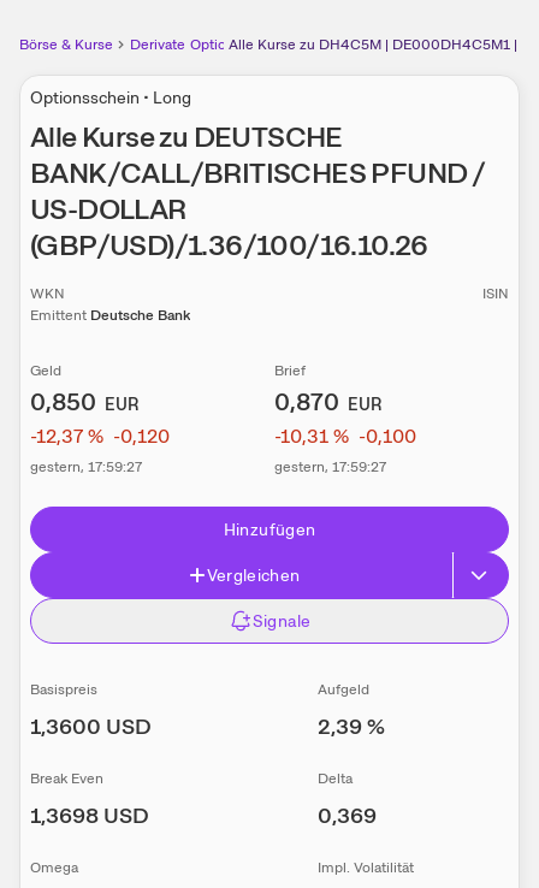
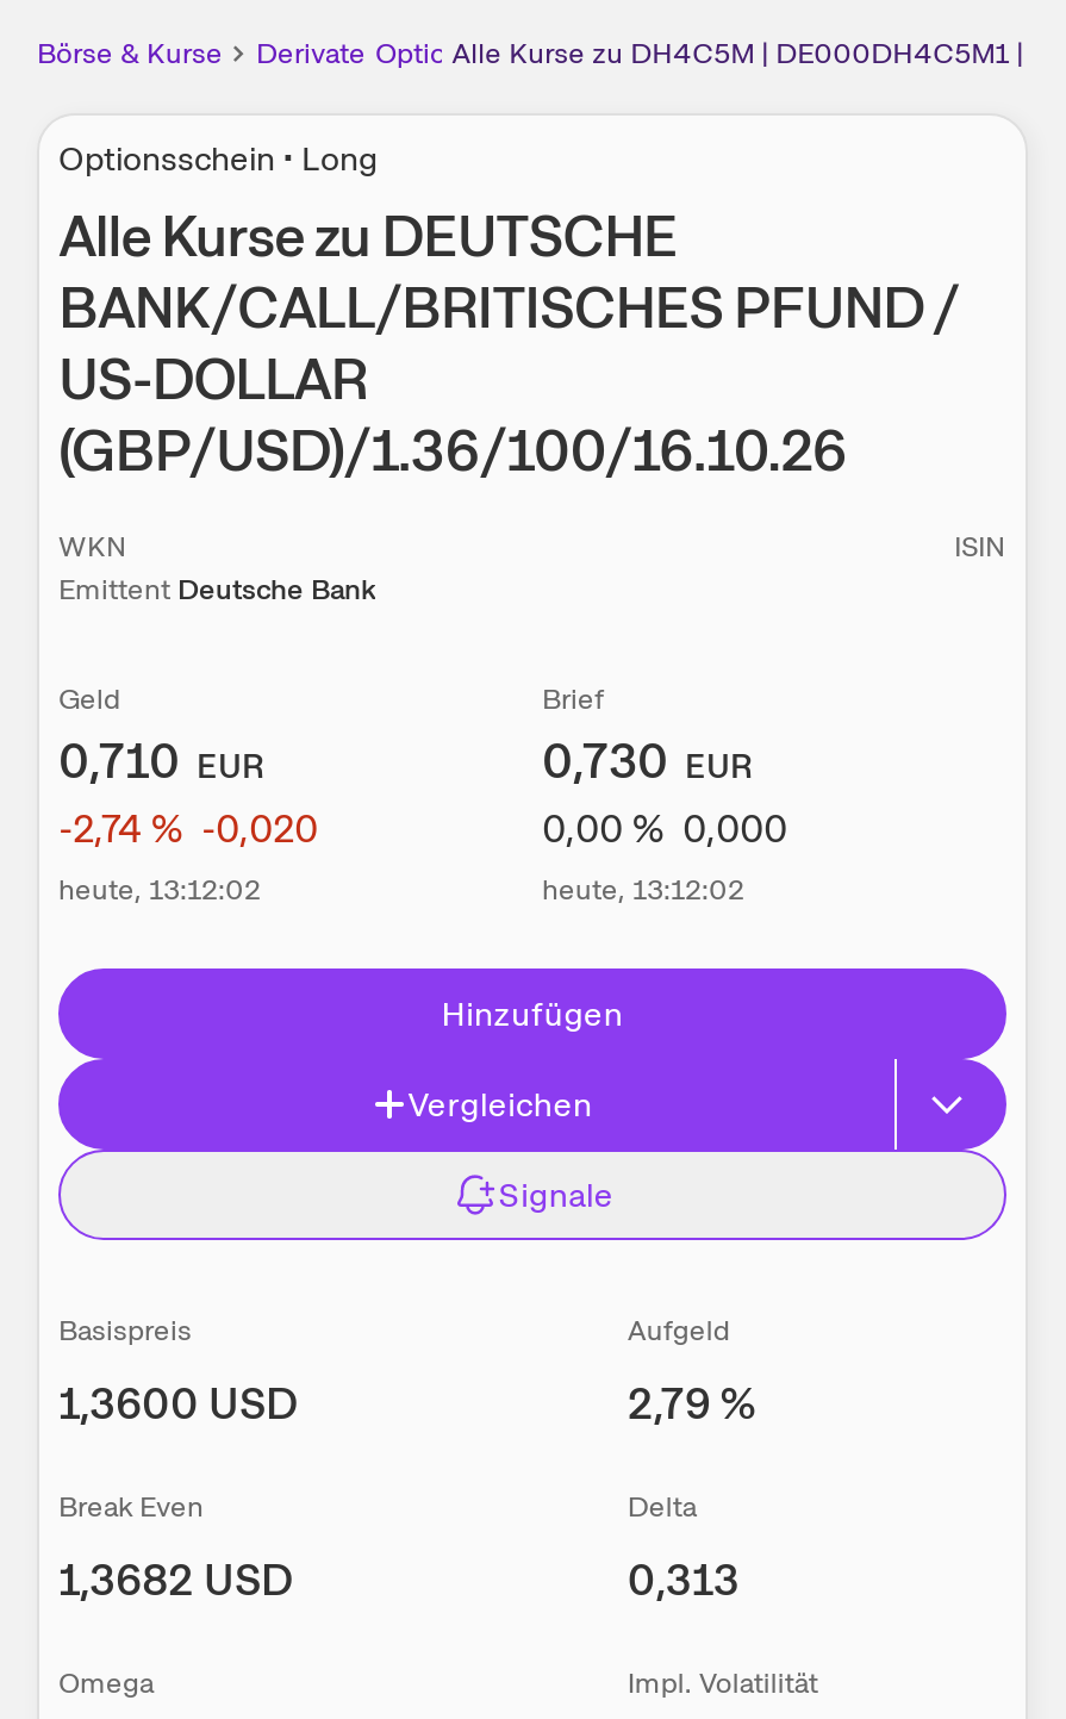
[30,386,170,477] 0,850 EUR | -12,37 % -0,120 | gestern, 17:59:27 -> [58,731,318,909] 0,710 EUR | -2,74 % -0,020 | heute, 13:12:02
[274,386,416,477] 0,870 EUR | -10,31 % -0,100 | gestern, 17:59:27 -> [542,731,787,909] 0,730 EUR | 0,00 % 0,000 | heute, 13:12:02
[317,713,385,740] 2,39 % -> [627,1376,756,1431] 2,79 %
[30,802,149,829] 1,3698 USD -> [58,1553,294,1607] 1,3682 USD
[317,802,376,829] 0,369 -> [627,1553,739,1607] 0,313

